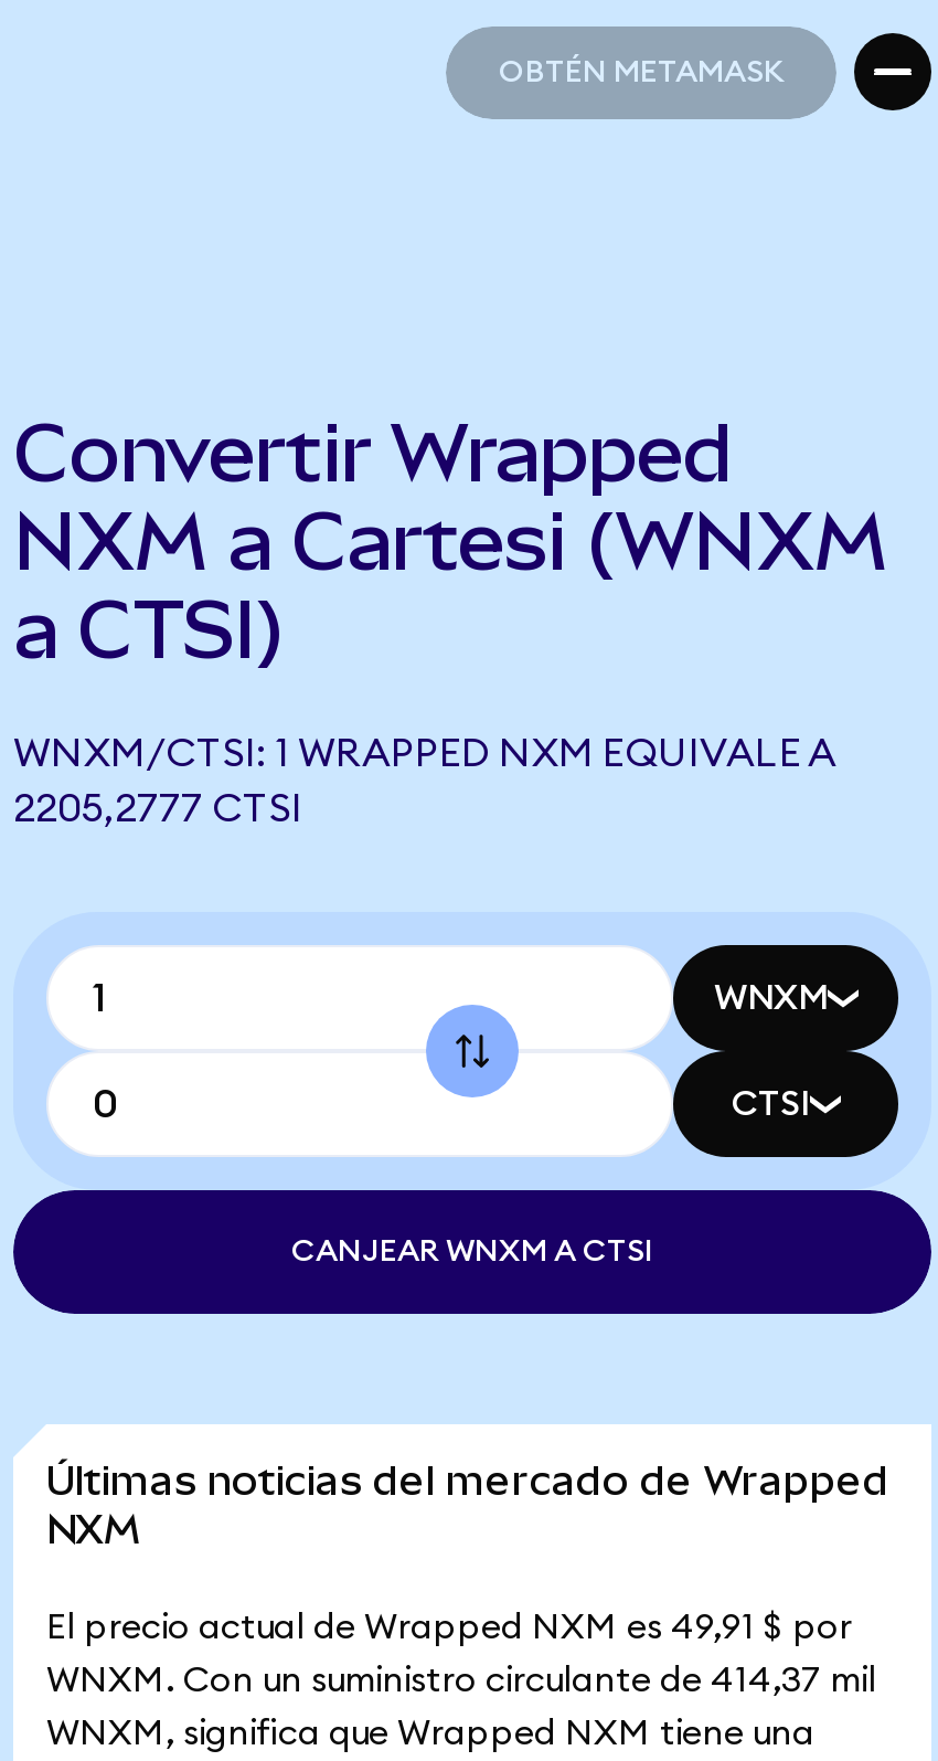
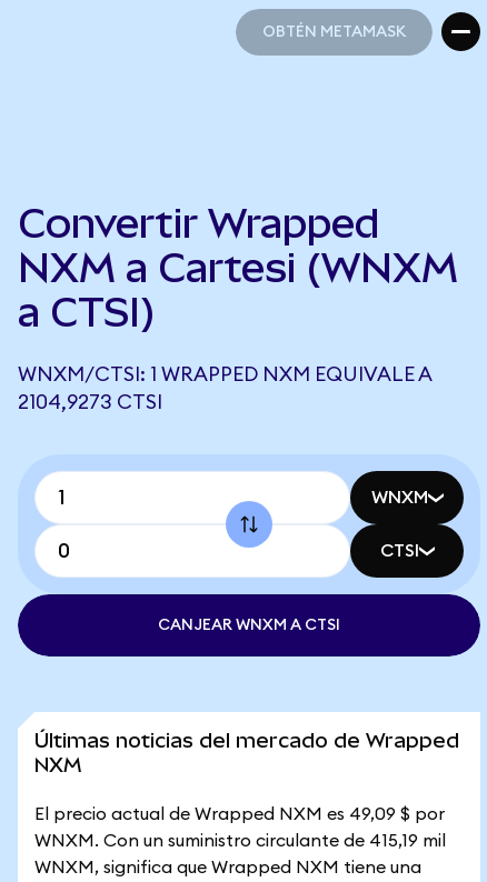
[13,788,302,828] 2205,2777 CTSI -> [18,392,162,412] 2104,9273 CTSI
[46,1610,852,1645] El precio actual de Wrapped NXM es 49,91 $ por -> [34,805,445,823] El precio actual de Wrapped NXM es 49,09 $ por
[46,1663,876,1698] WNXM. Con un suministro circulante de 414,37 mil -> [34,832,446,850] WNXM. Con un suministro circulante de 415,19 mil

